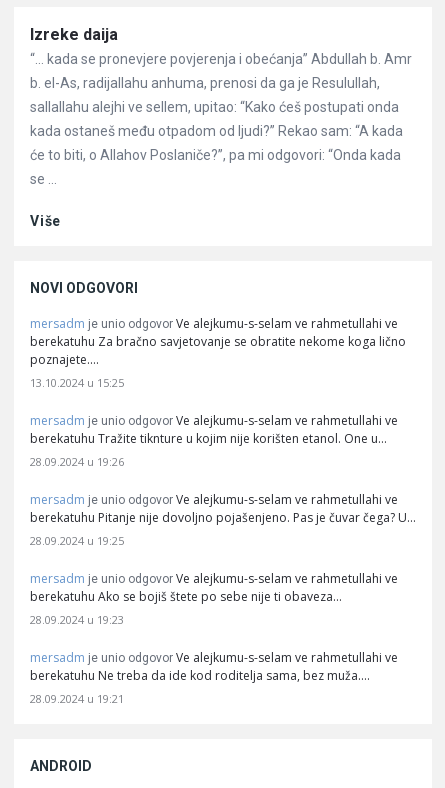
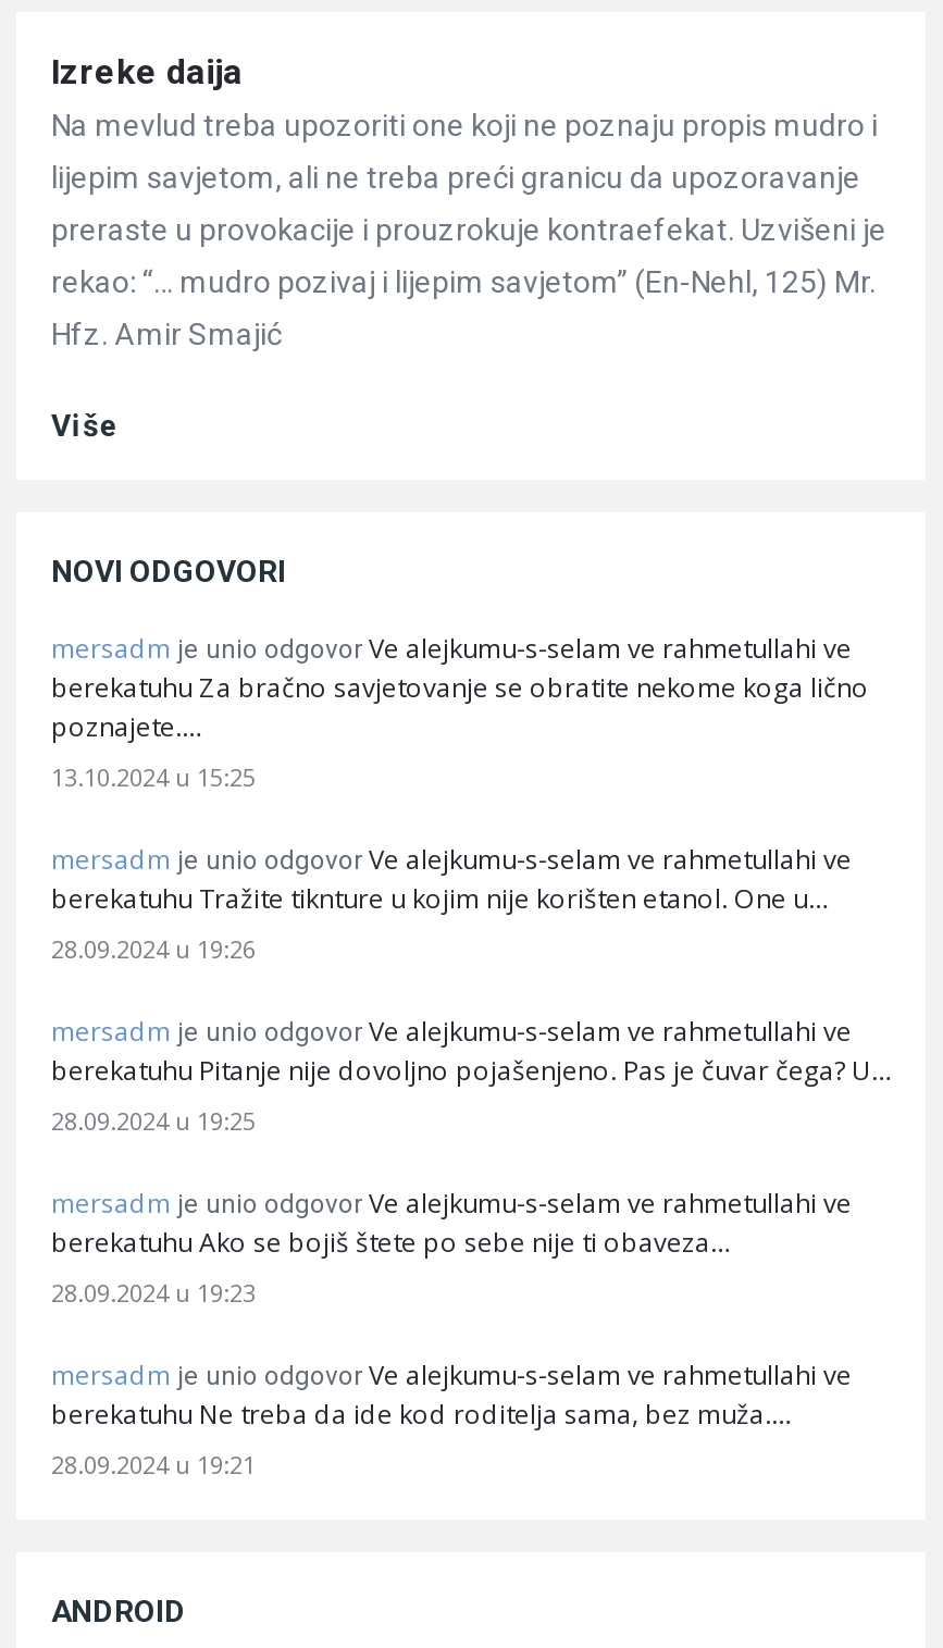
[30,51,412,187] “… kada se pronevjere povjerenja i obećanja” Abdullah b. Amr | b. el-As, radijallahu anhuma, prenosi da ga je Resulullah, | sallallahu alejhi ve sellem, upitao: “Kako ćeš postupati onda | kada ostaneš među otpadom od ljudi?” Rekao sam: “A kada | će to biti, o Allahov Poslaniče?”, pa mi odgovori: “Onda kada | se ... -> [51,107,886,350] Na mevlud treba upozoriti one koji ne poznaju propis mudro i | lijepim savjetom, ali ne treba preći granicu da upozoravanje | preraste u provokacije i prouzrokuje kontraefekat. Uzvišeni je | rekao: “… mudro pozivaj i lijepim savjetom” (En-Nehl, 125) Mr. | Hfz. Amir Smajić

